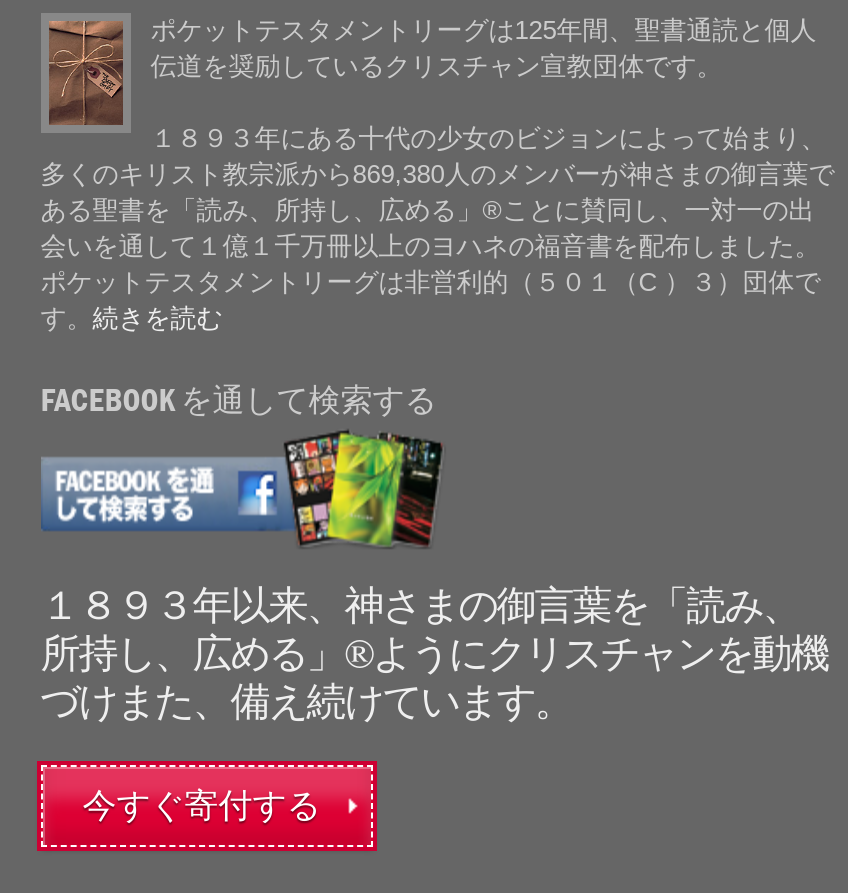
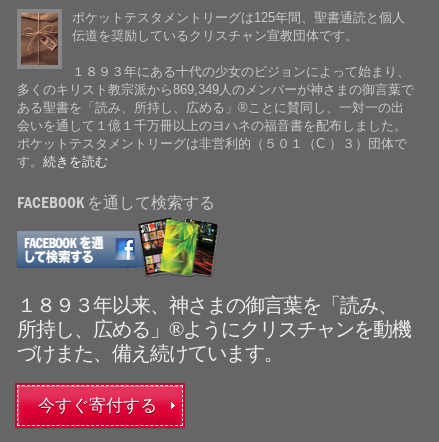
[40,159,834,189] 多くのキリスト教宗派から869,380人のメンバーが神さまの御言葉で -> [17,82,414,97] 多くのキリスト教宗派から869,349人のメンバーが神さまの御言葉で

